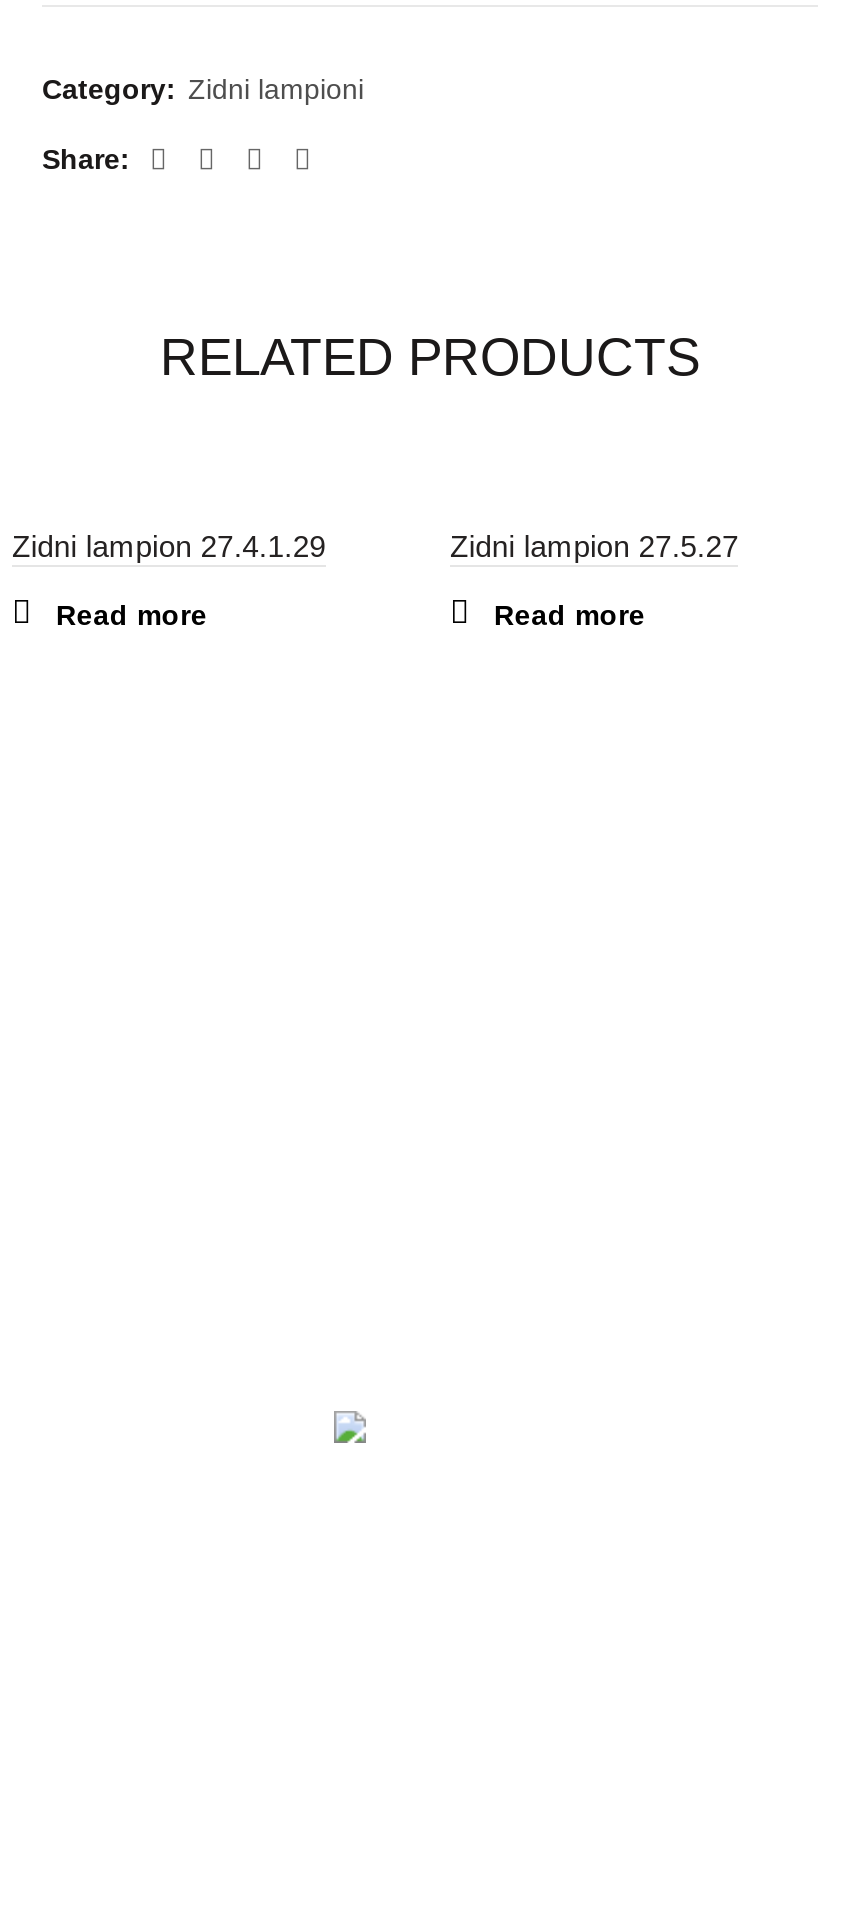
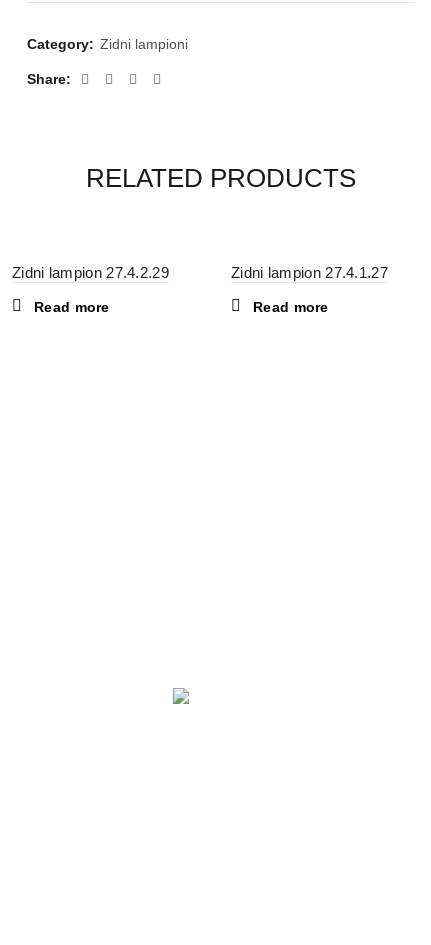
[31,529,326,563] zidni lampion 27.4.1.29 -> [21,264,169,281] zidni lampion 27.4.2.29
[469,529,739,563] zidni lampion 27.5.27 -> [240,264,388,281] zidni lampion 27.4.1.27

